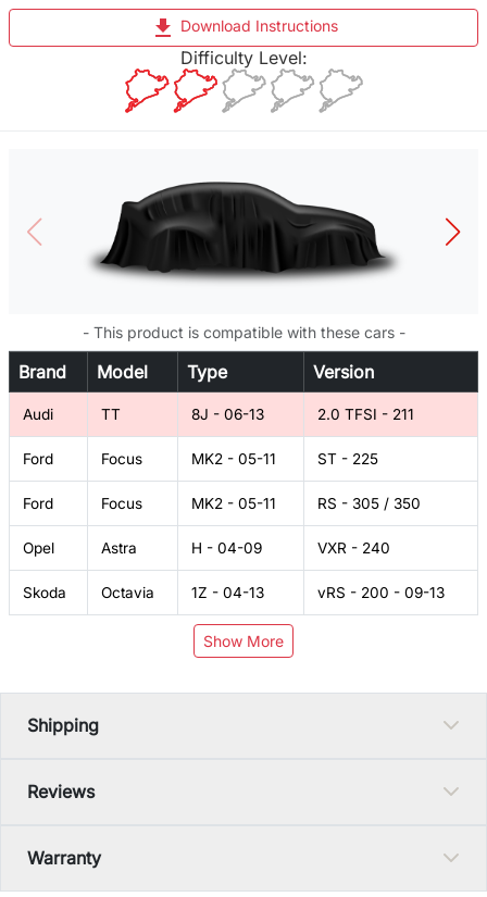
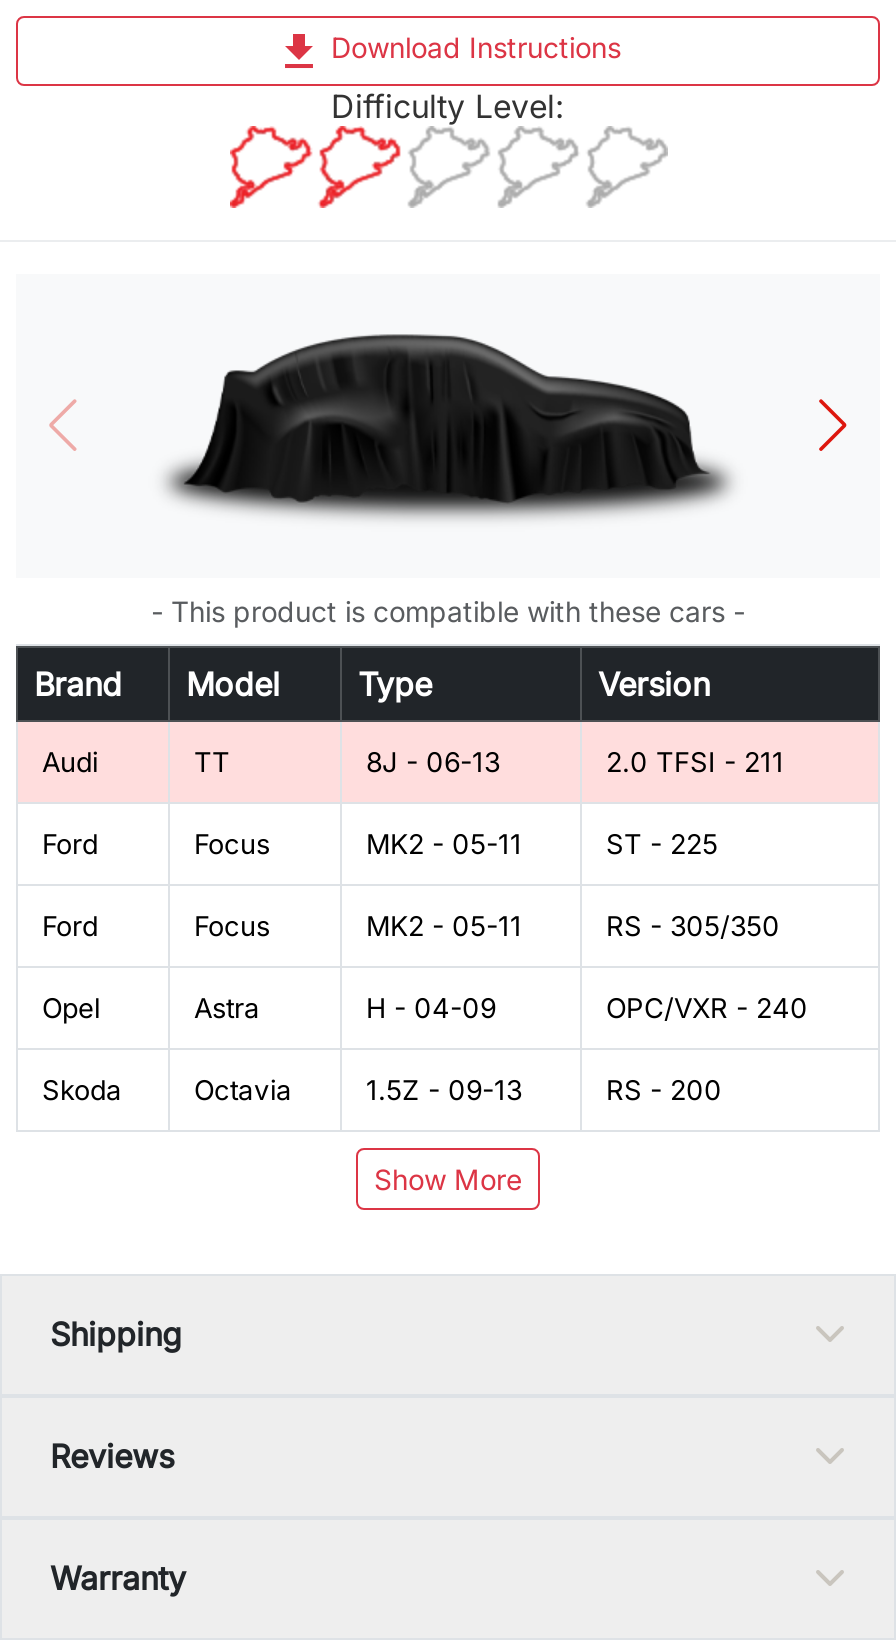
[317,494,421,512] RS - 305 / 350 -> [606,909,780,941] RS - 305/350
[317,539,390,556] VXR - 240 -> [606,991,808,1023] OPC/VXR - 240
[191,583,445,601] 1Z - 04-13 | vRS - 200 - 09-13 -> [366,1073,722,1105] 1.5Z - 09-13 | RS - 200

